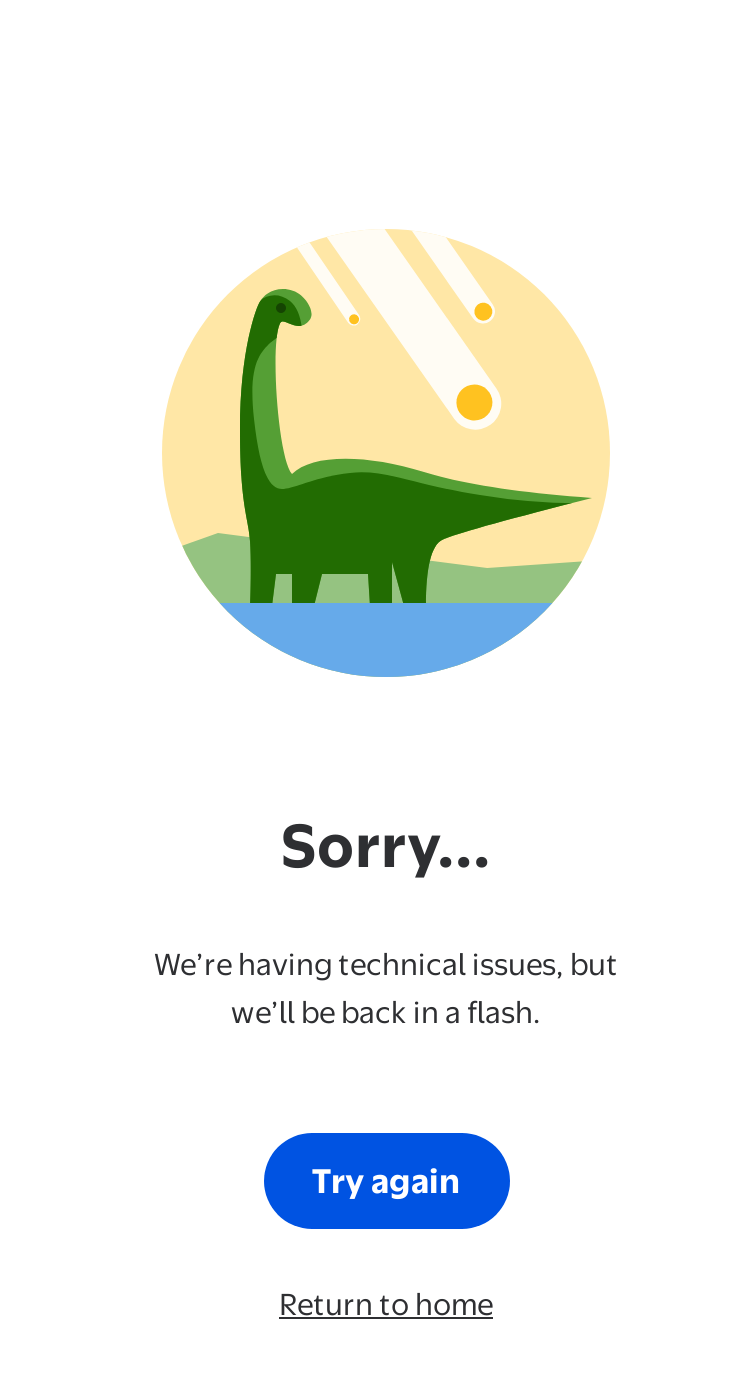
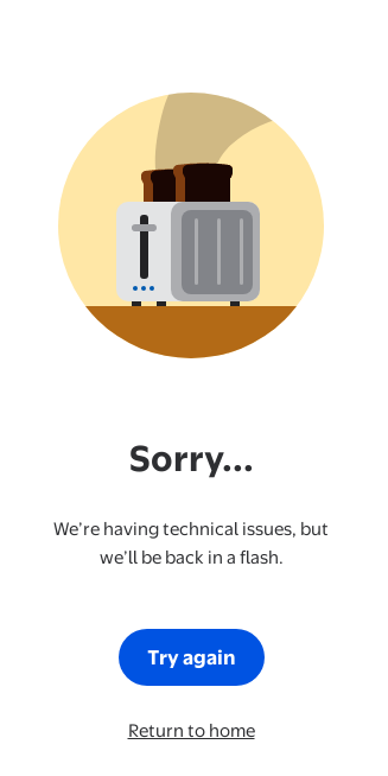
[182,231,590,679] [image] -> [71,93,309,360] [image]

